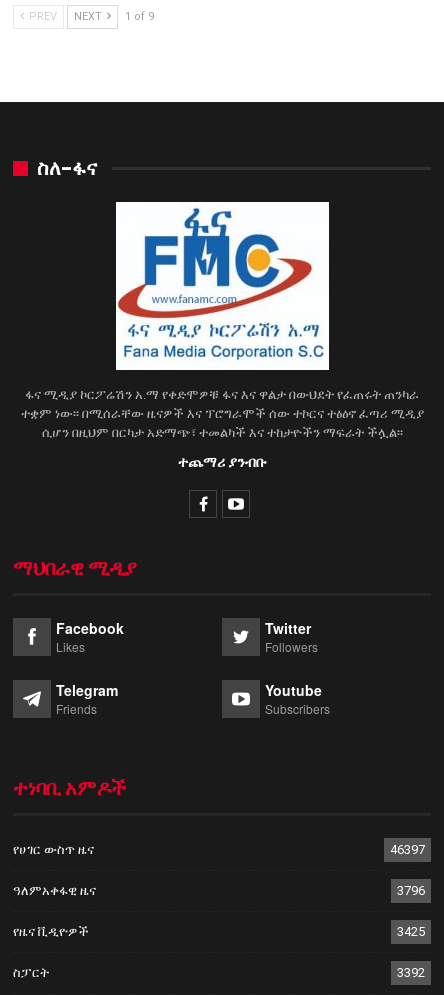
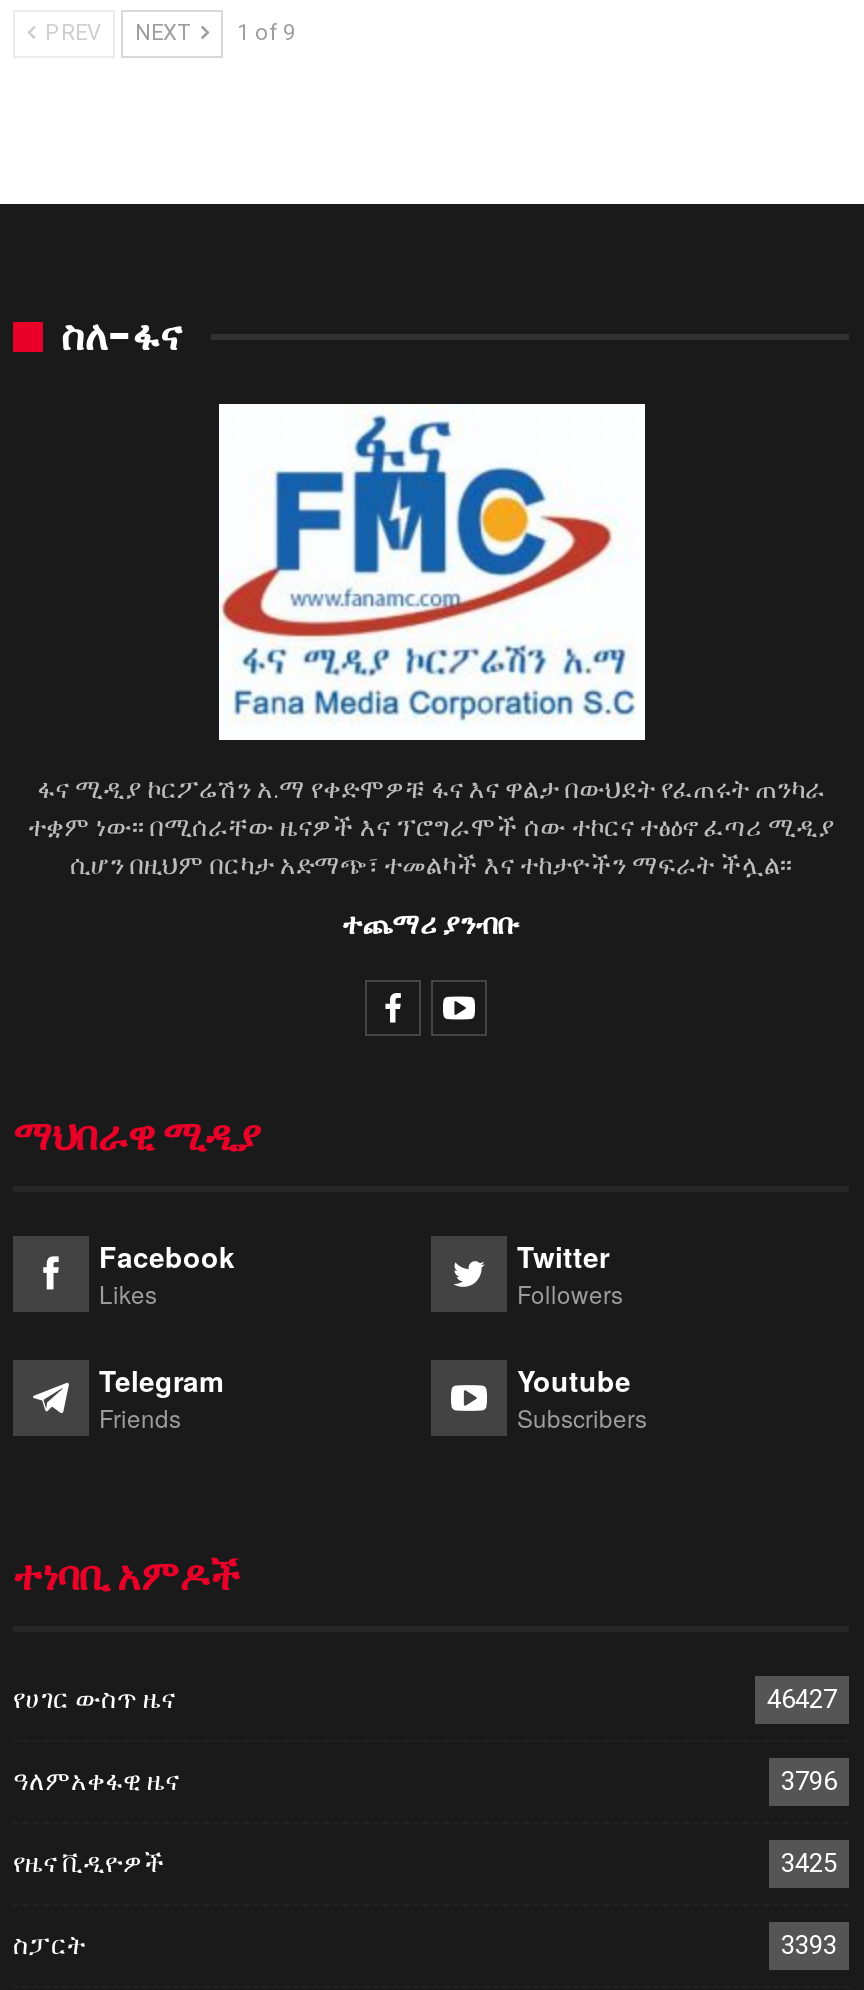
[390,842,425,857] 46397 -> [767,1684,837,1714] 46427
[397,965,425,980] 3392 -> [781,1930,837,1960] 3393

